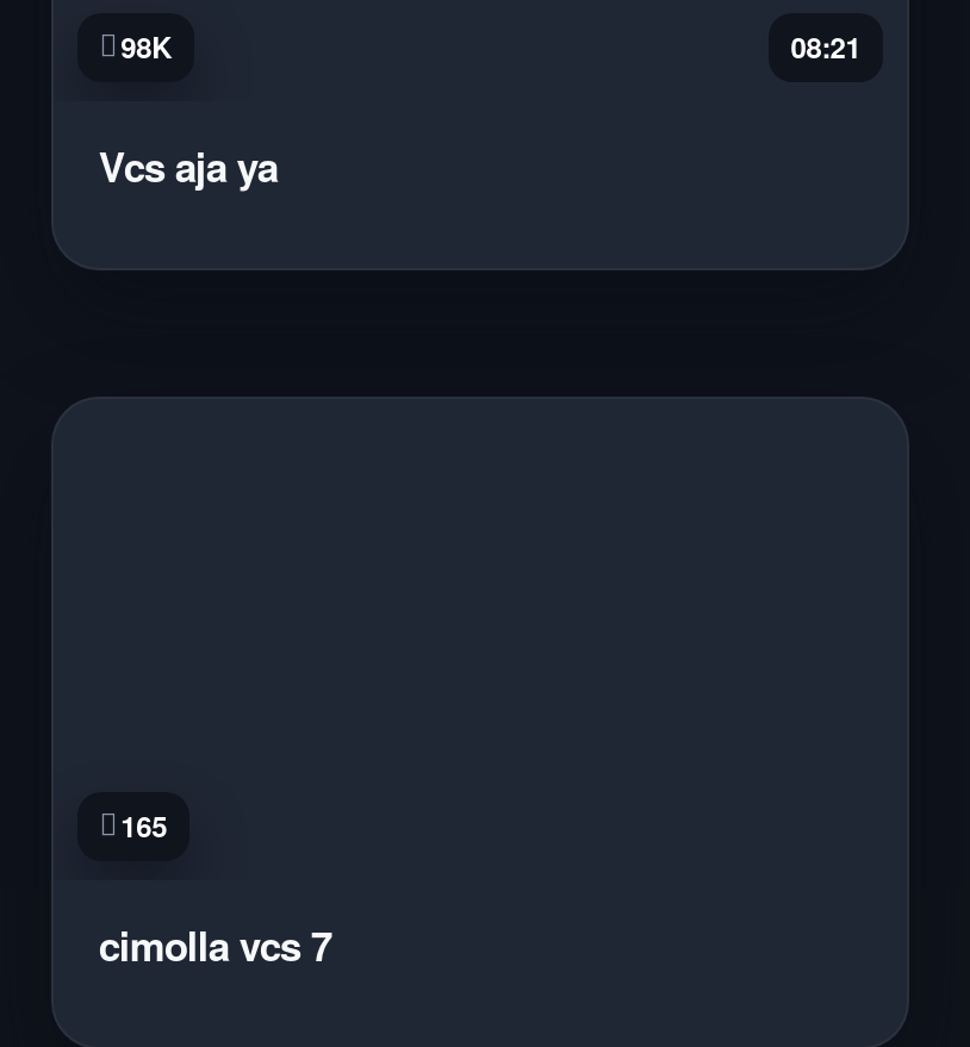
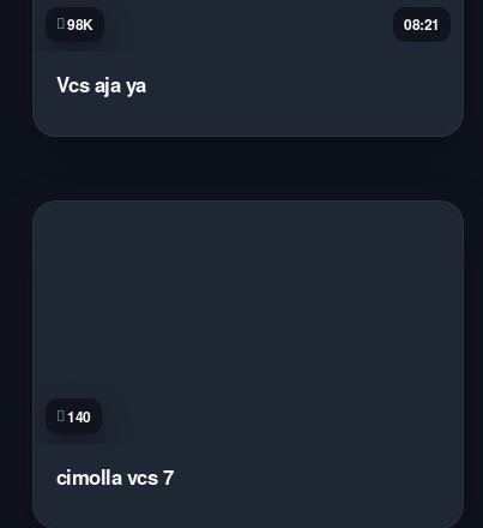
[121,804,167,847] 165 -> [67,406,91,427] 140

